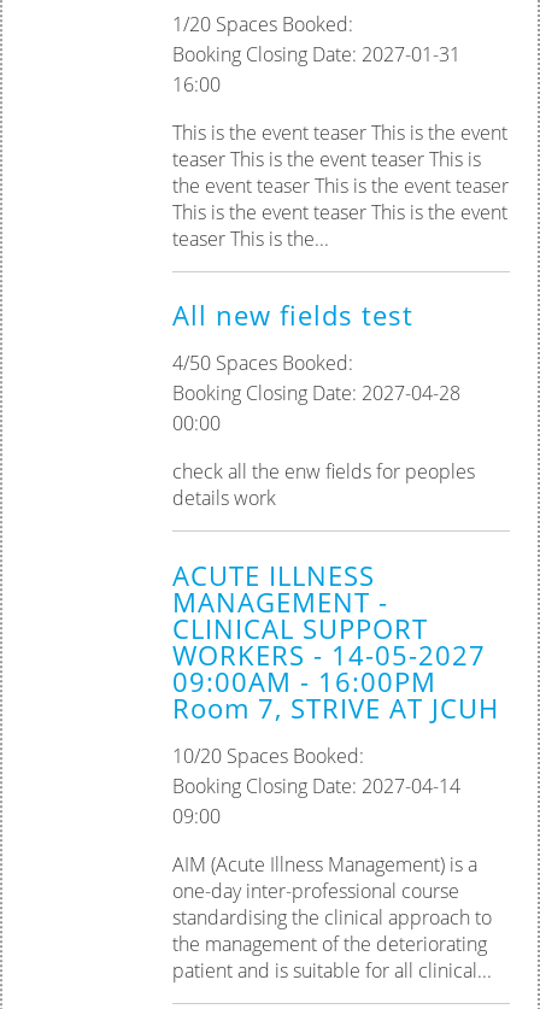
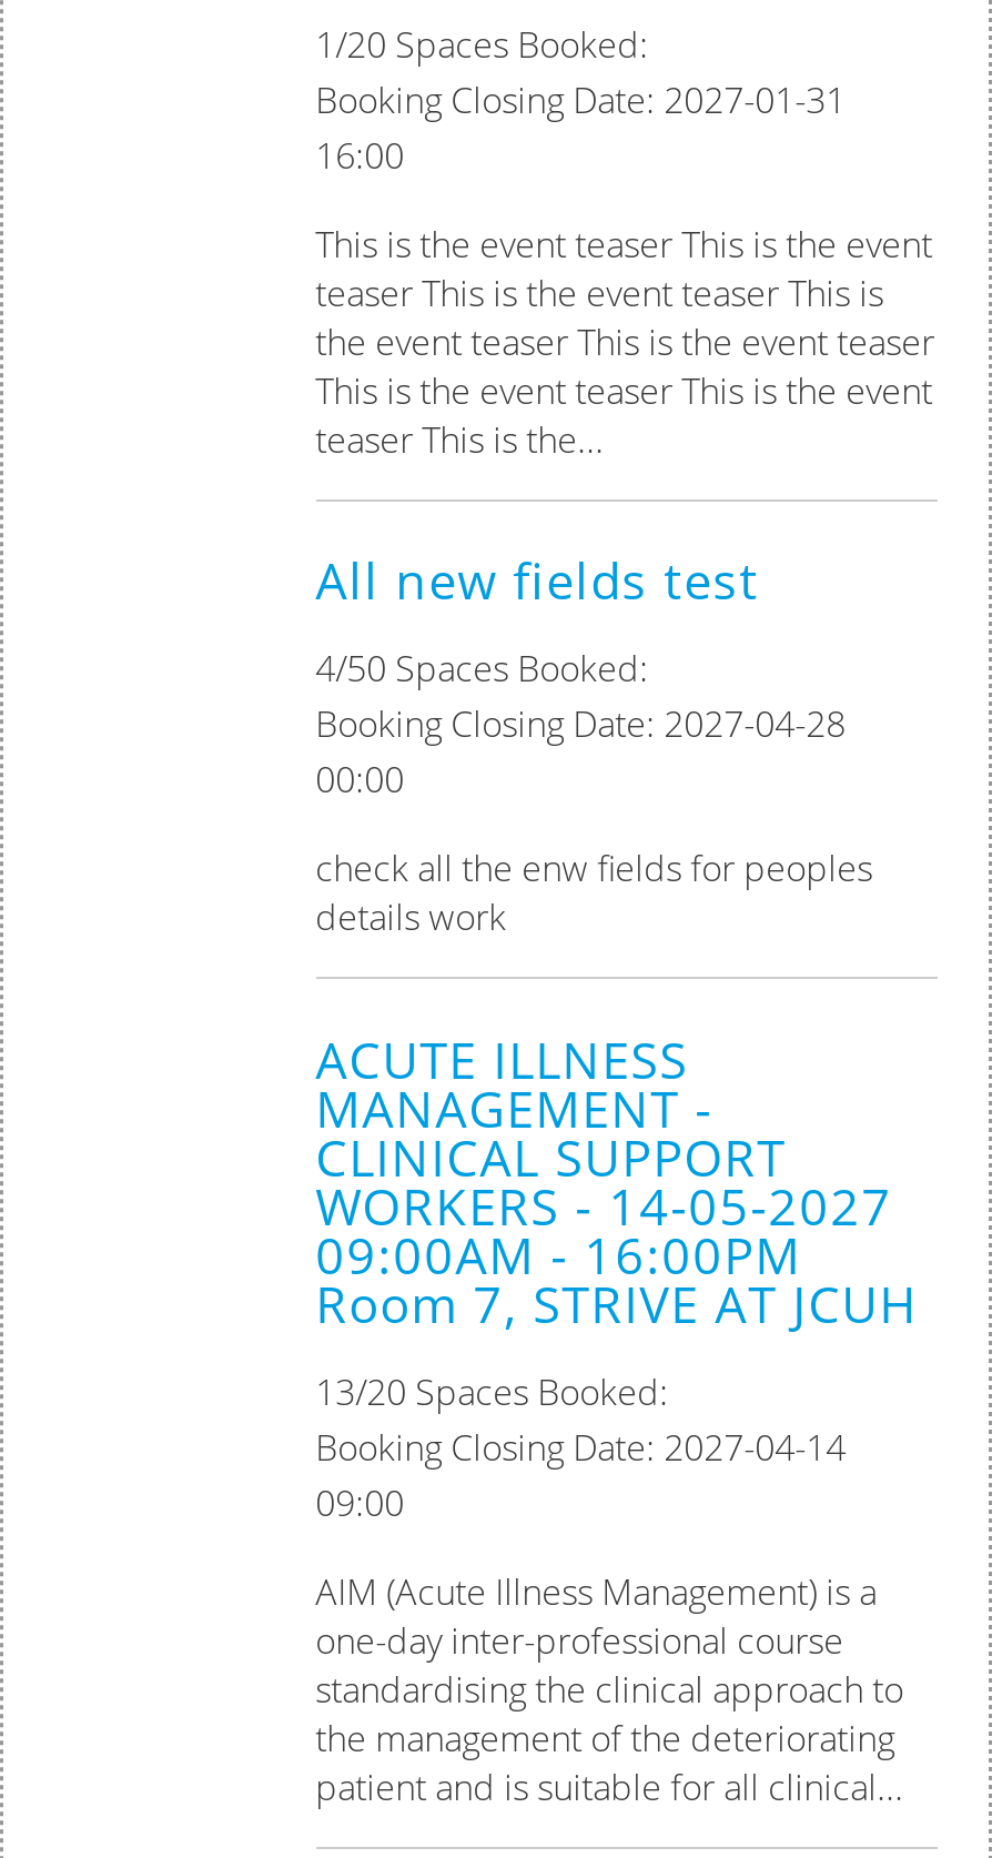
[172,742,364,769] 10/20 Spaces Booked: -> [316,1367,668,1415] 13/20 Spaces Booked:

